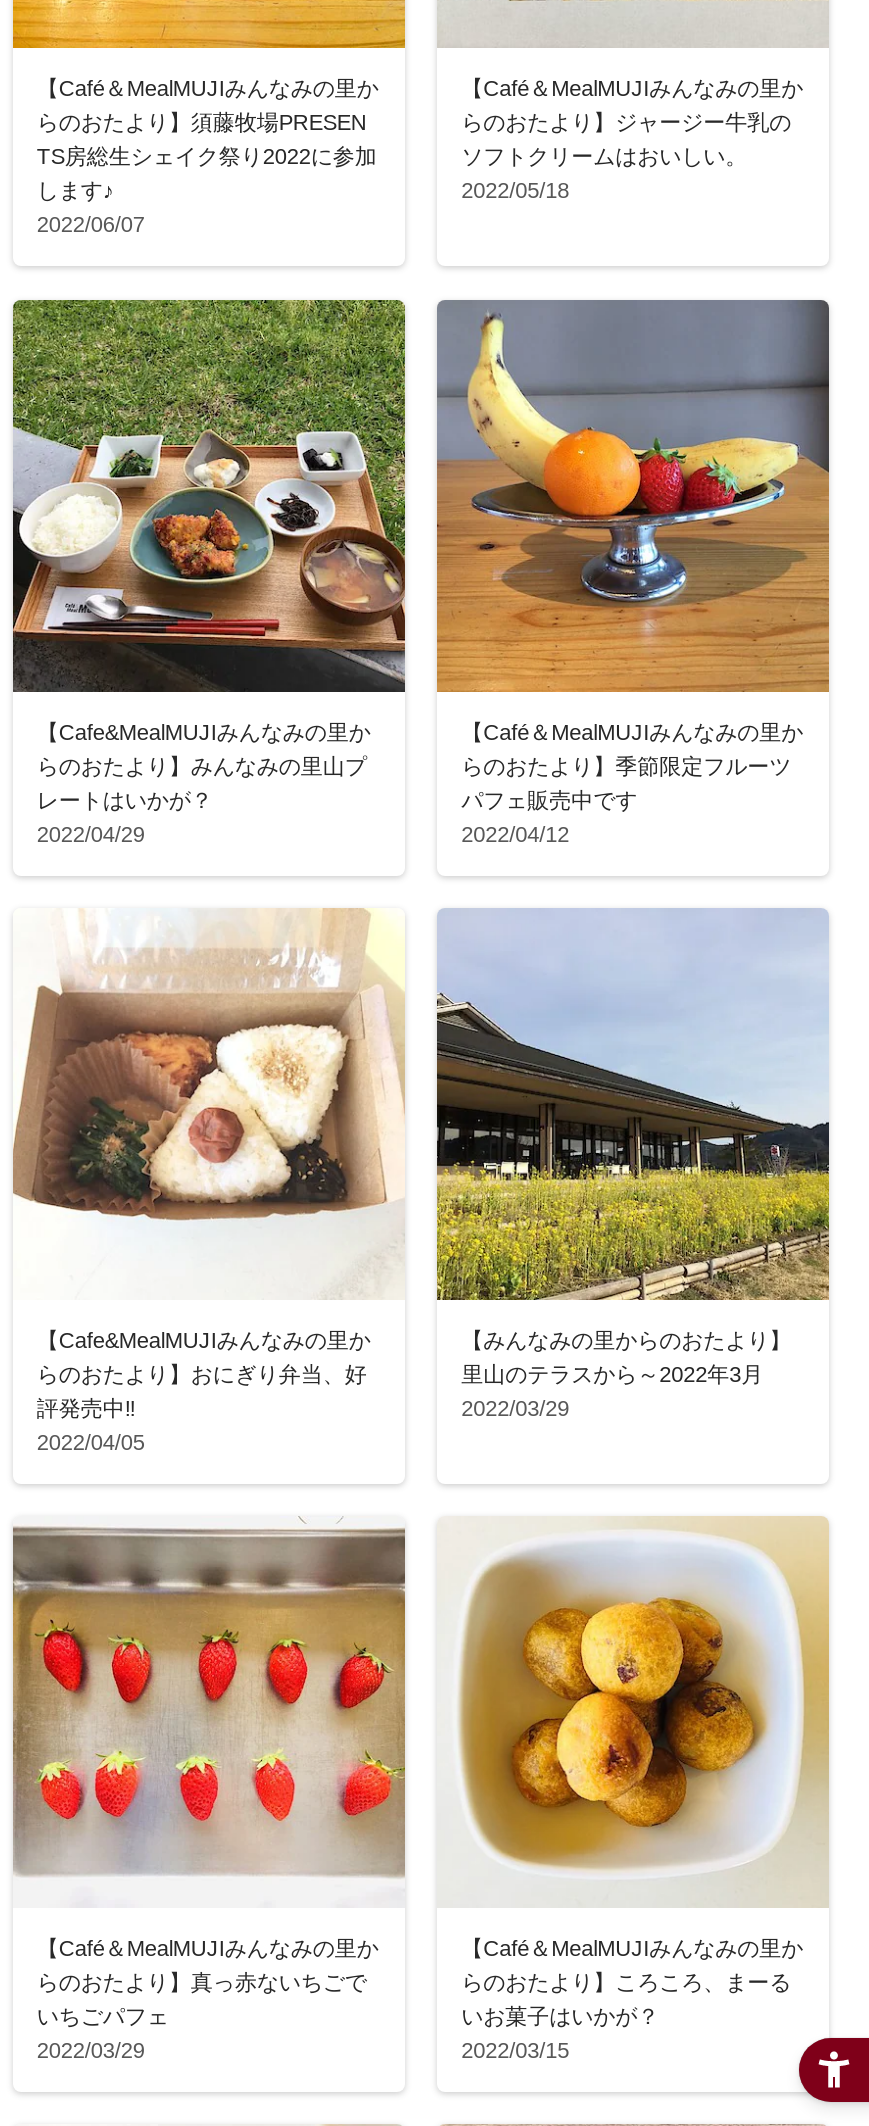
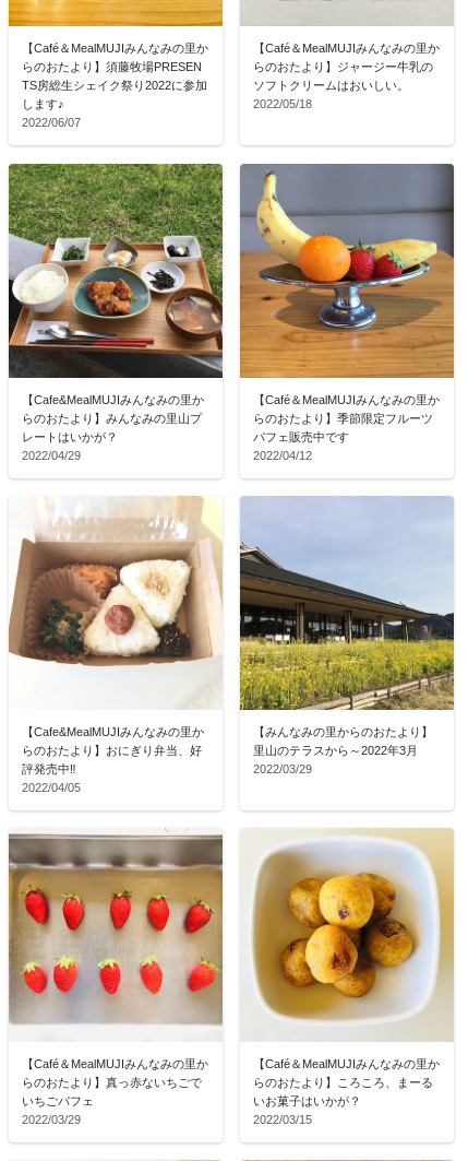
[797,2036,863,2106] [image] -> none

